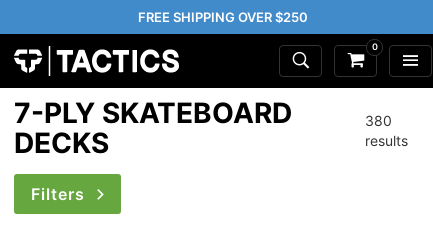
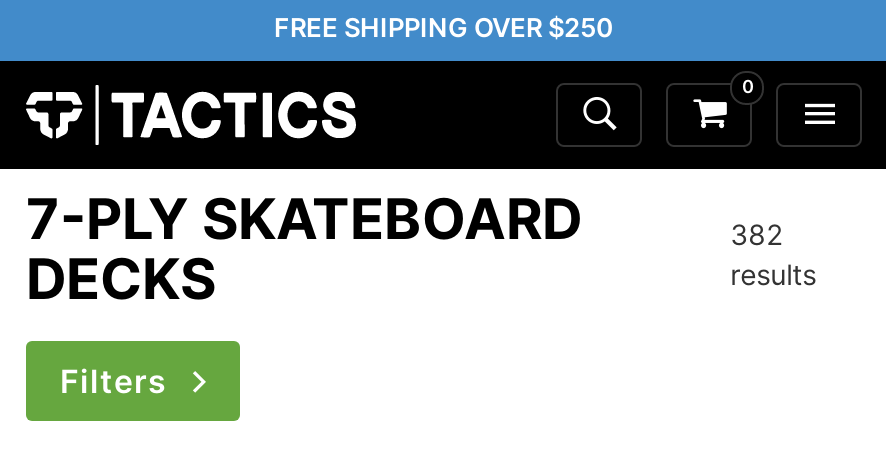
[365,111,392,128] 380 -> [730,216,782,250] 382

